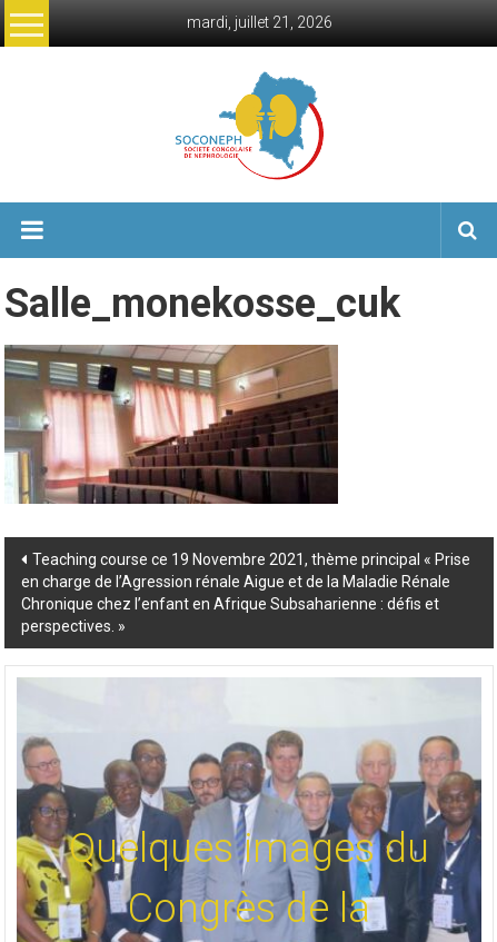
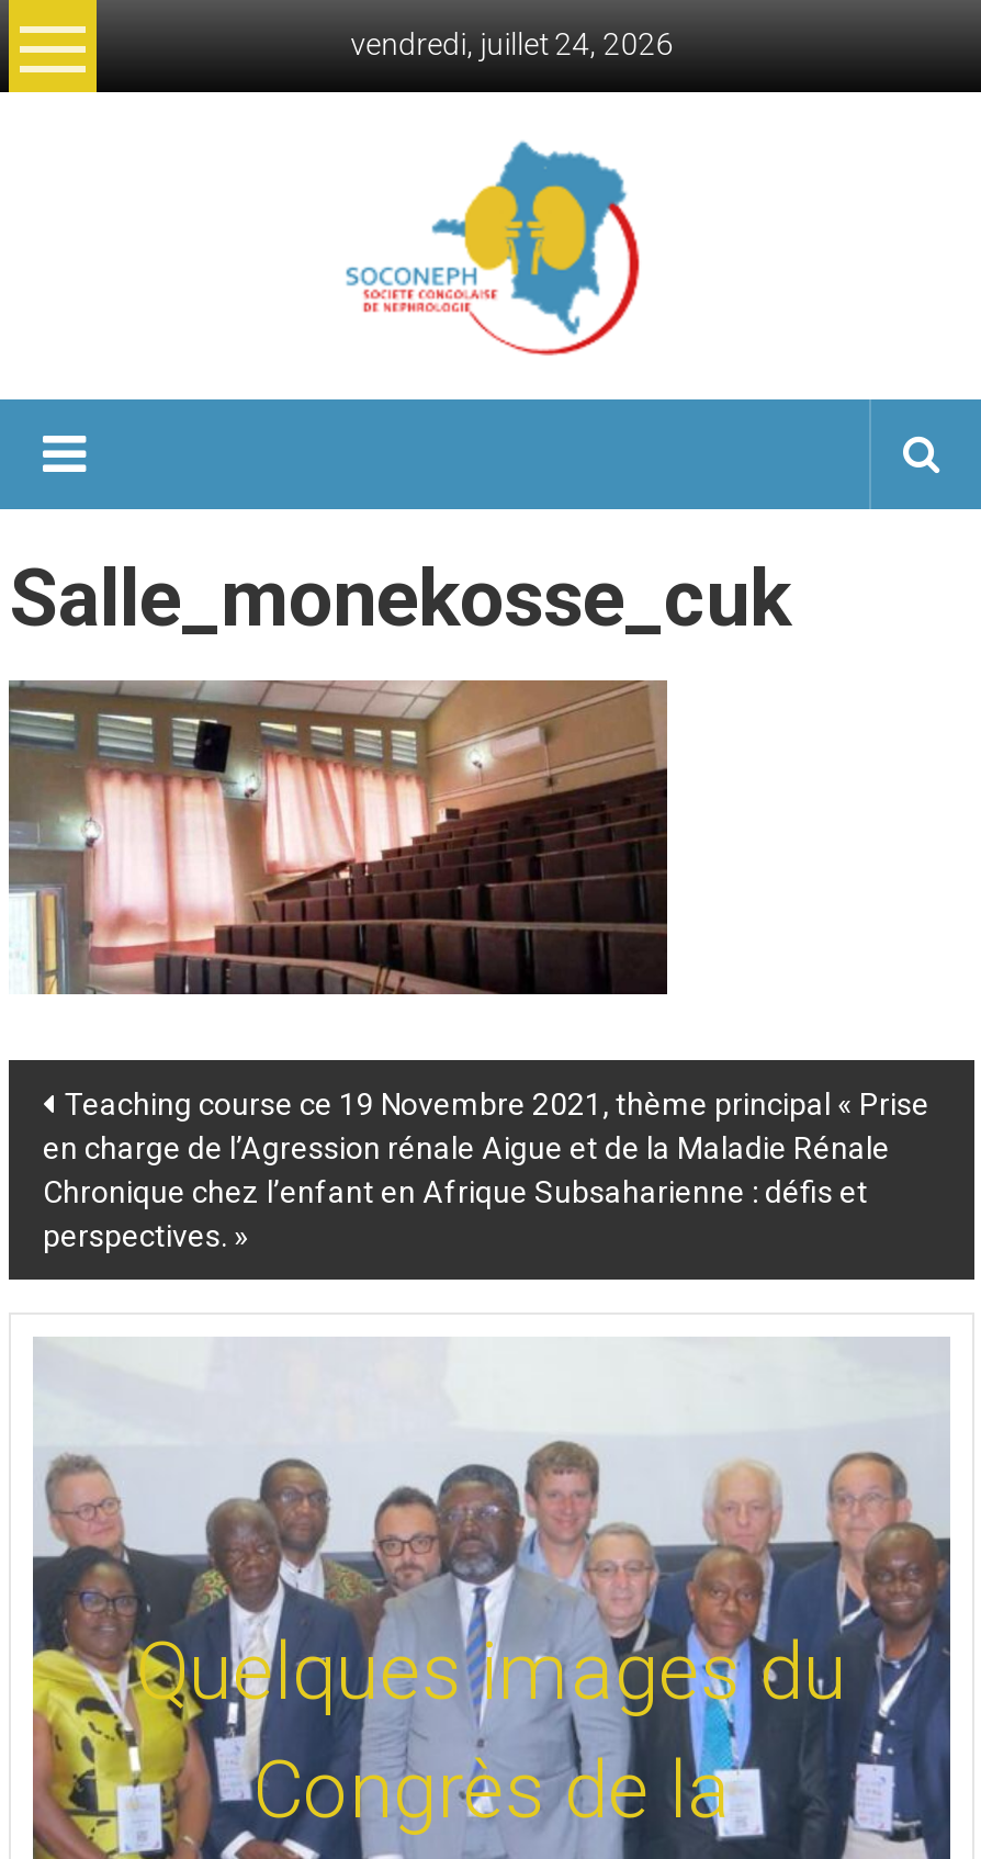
[187,13,332,31] mardi, juillet 21, 2026 -> [351,26,673,61] vendredi, juillet 24, 2026

